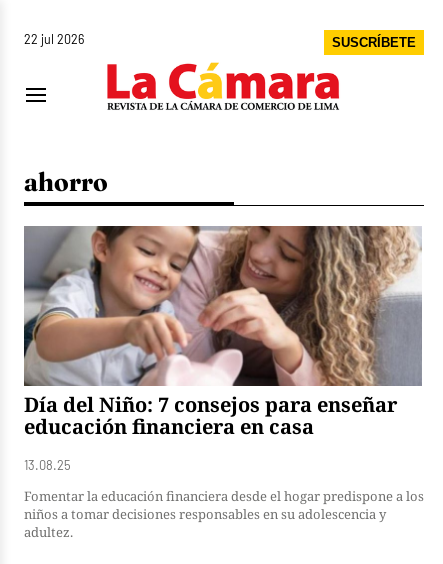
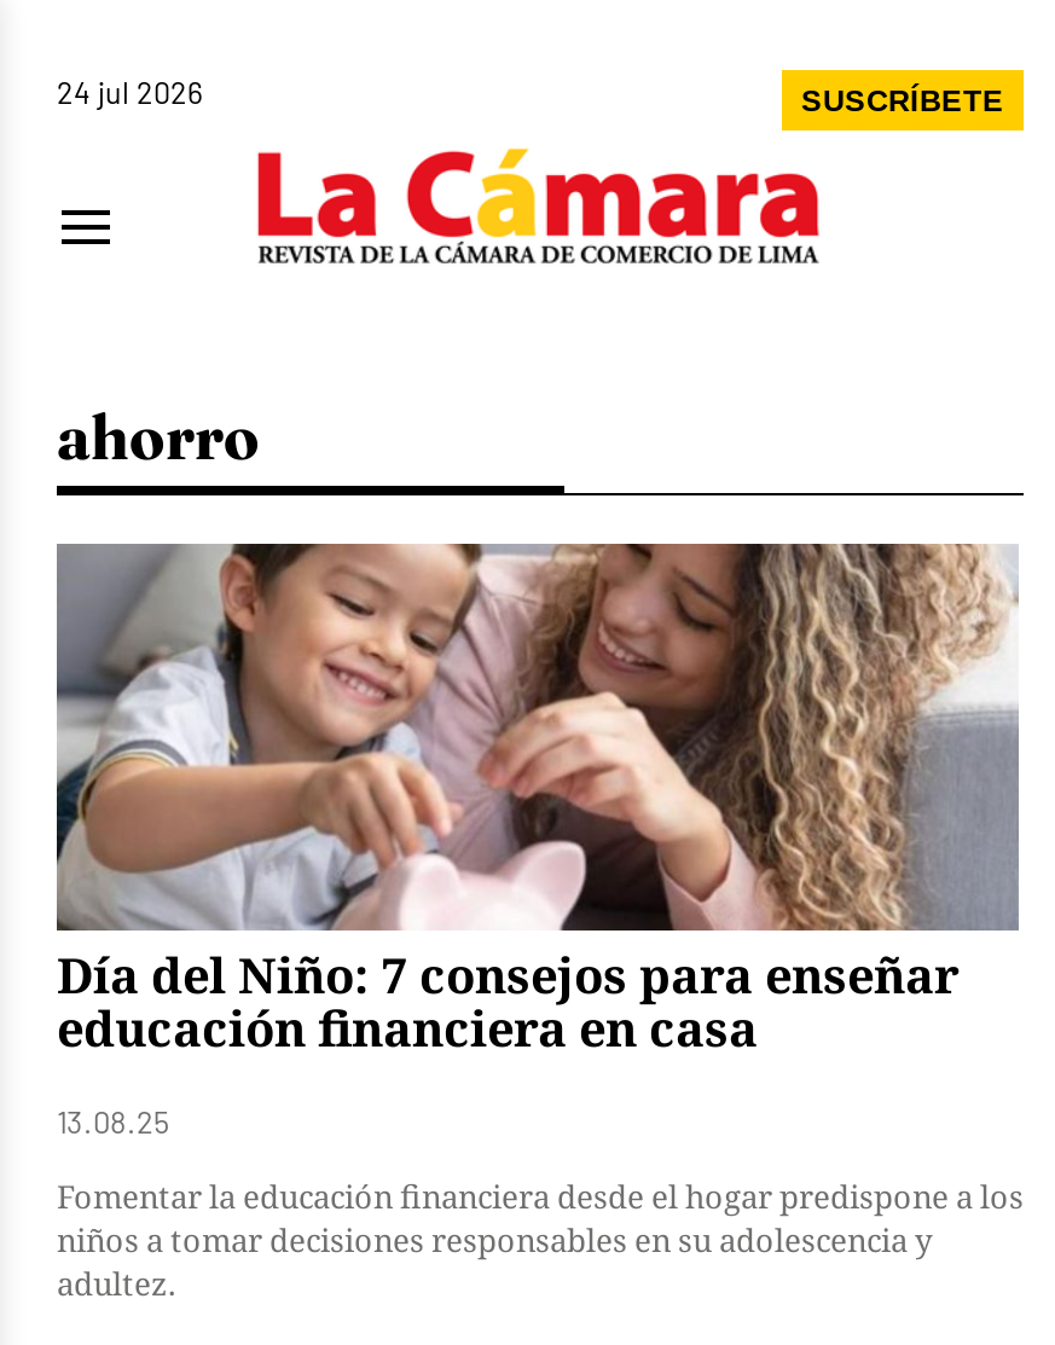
[24,31,84,47] 22 jul 2026 -> [57,73,202,111] 24 jul 2026

